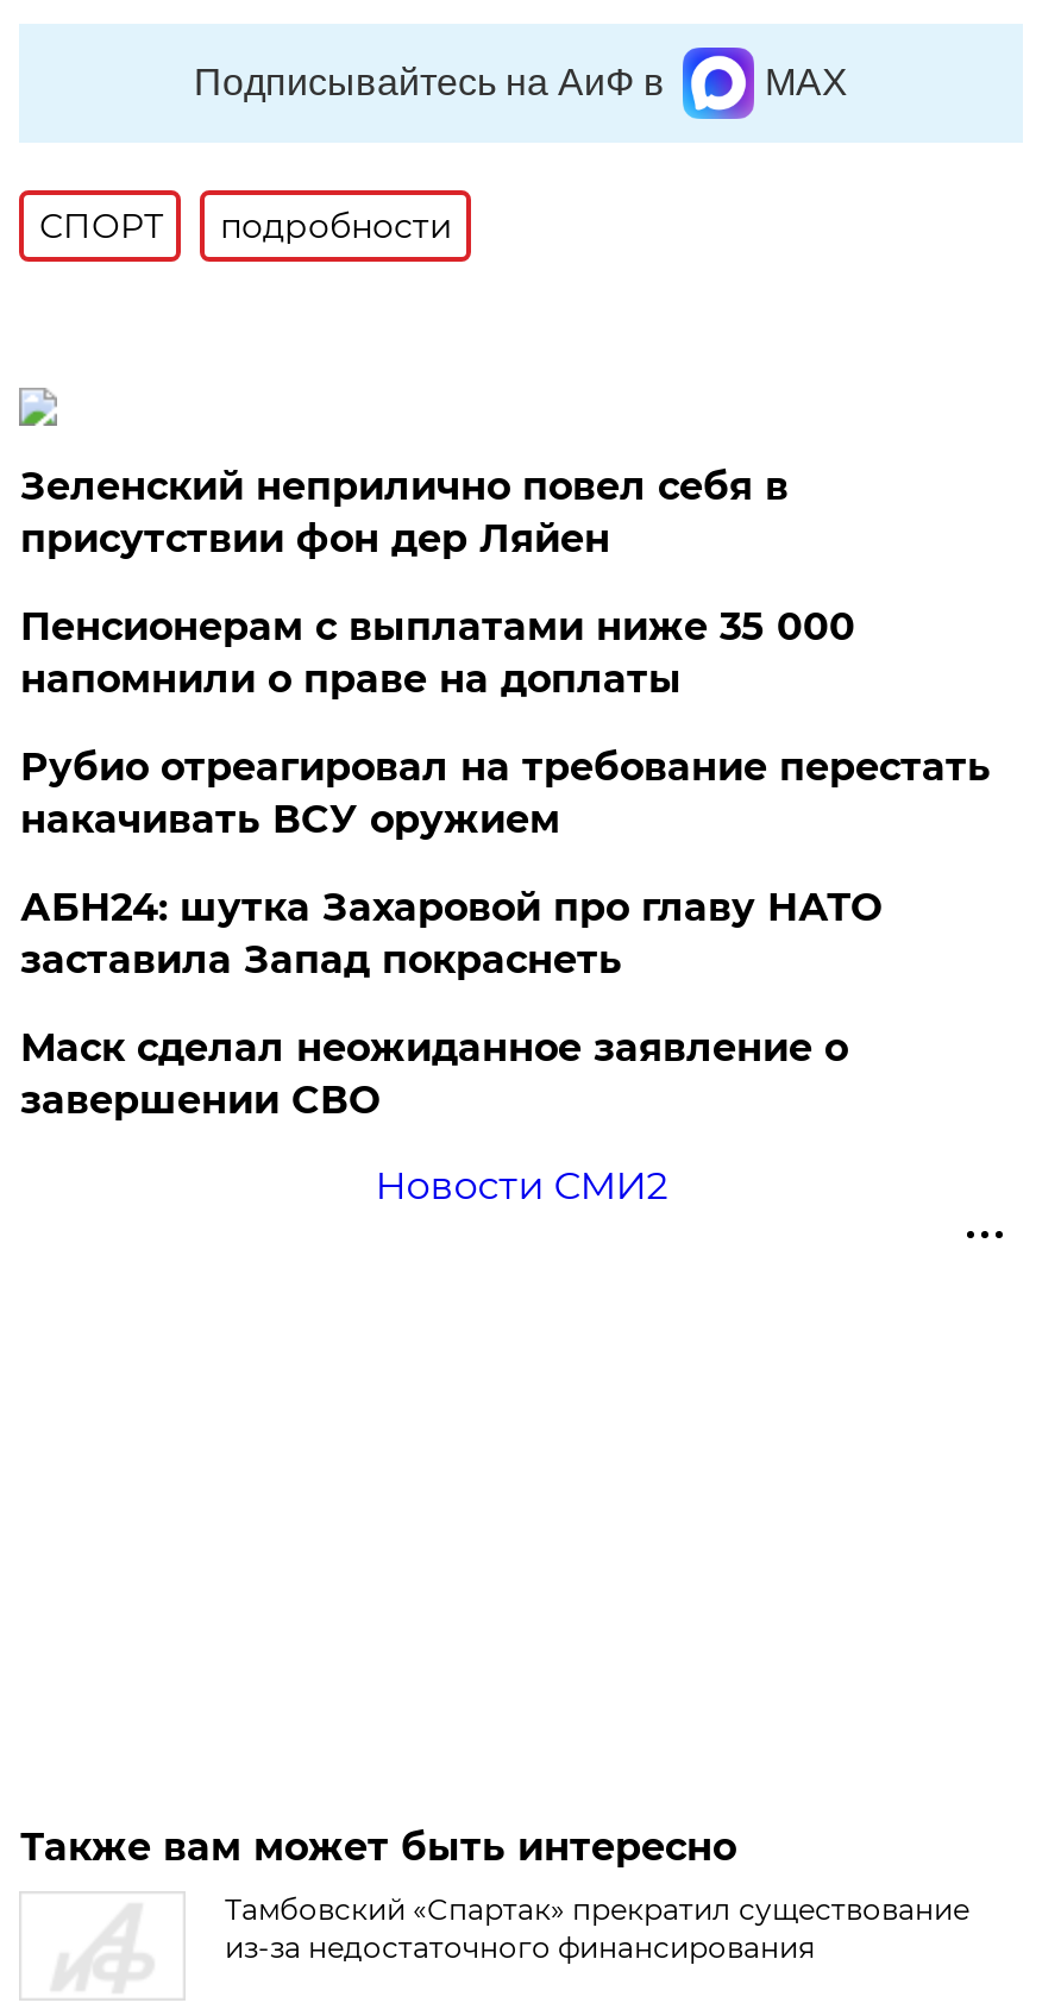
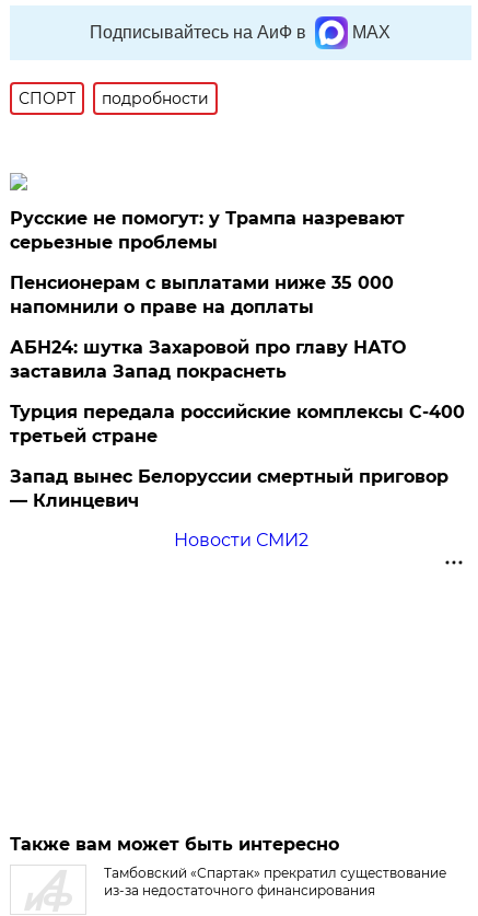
[20,463,788,561] Зеленский неприлично повел cебя в | присутствии фон дер Ляйен -> [10,208,405,253] Русские не помогут: у Трампа назревают | серьезные проблемы
[20,744,991,842] Рубио отреагировал на требование перестать | накачивать ВСУ оружием -> none
moved [20,884,881,982] -> [10,337,406,382]: АБН24: шутка Захаровой про главу НАТО | заставила Запад покраснеть
[20,1025,848,1122] Маск сделал неожиданное заявление о | завершении СВО -> [10,401,465,511] Турция передала российские комплексы С-400 | третьей стране | Запад вынес Белоруссии смертный приговор | — Клинцевич

